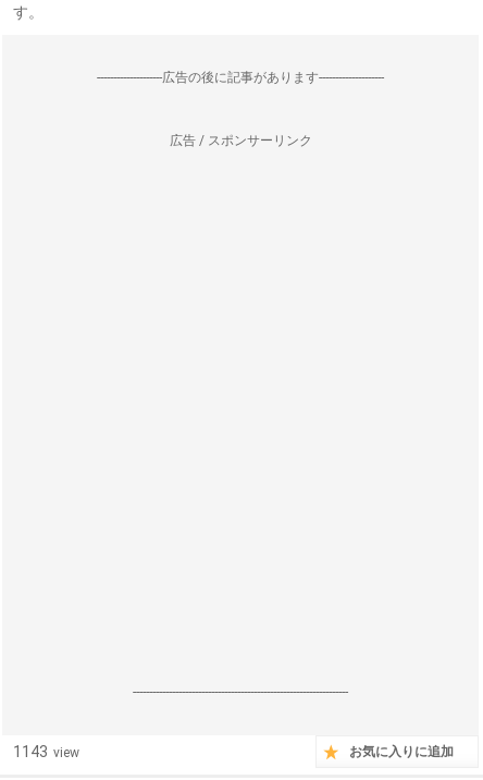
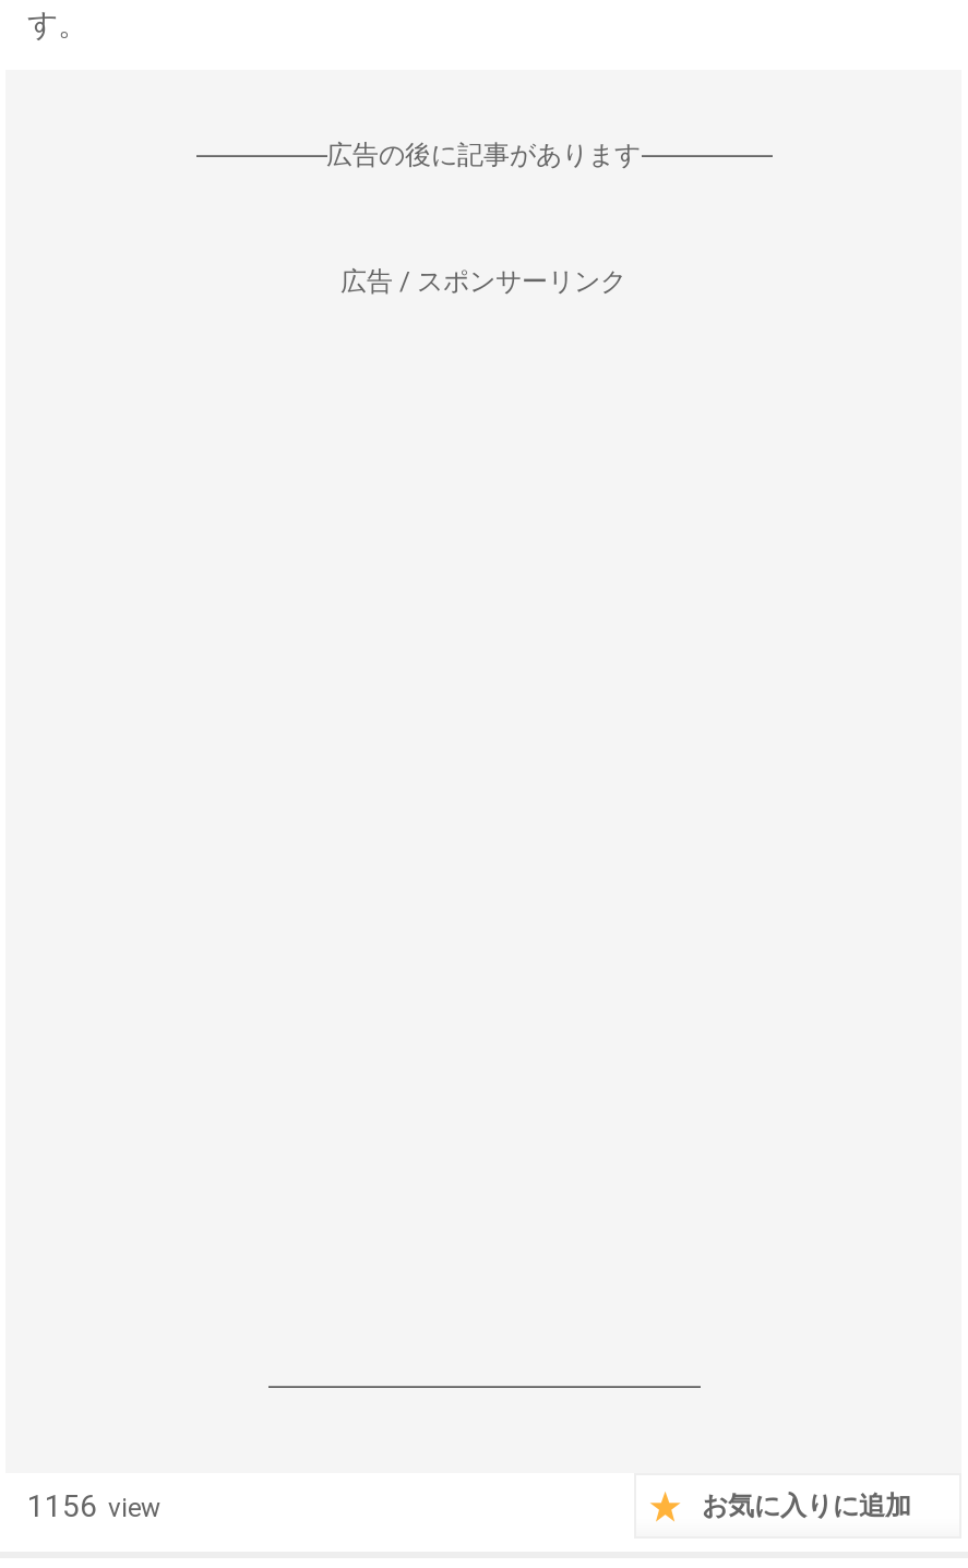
[13,743,79,760] 1143 view -> [27,1488,160,1523] 1156 view

